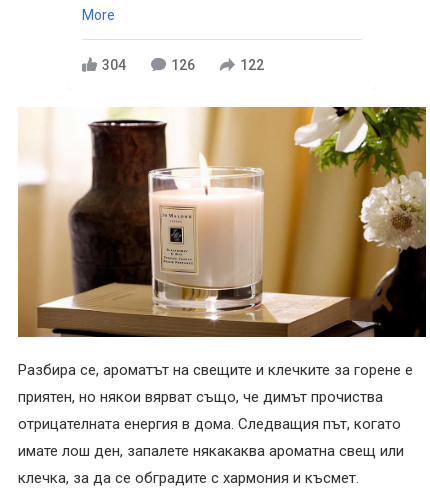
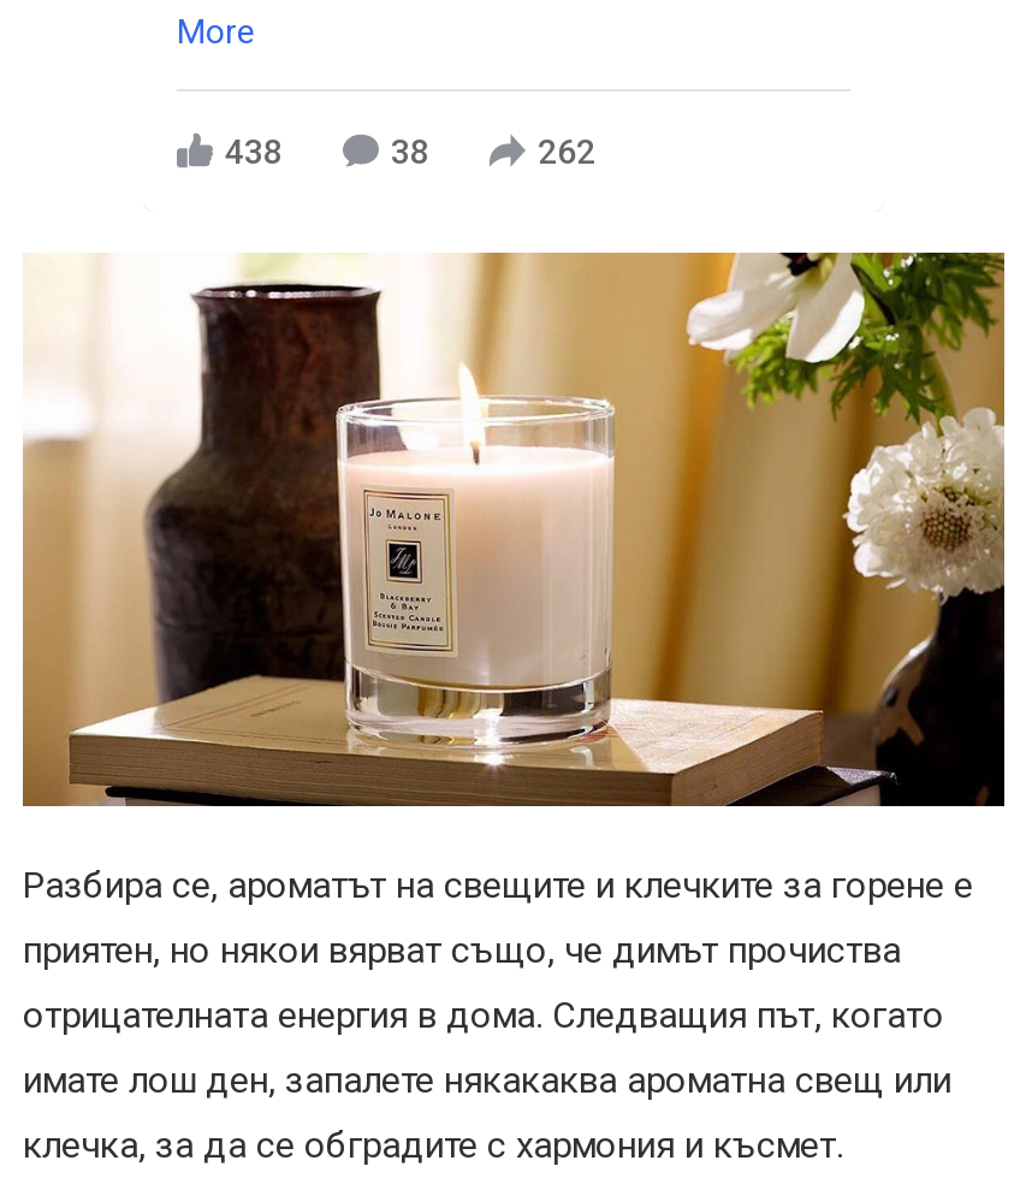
[102,57,126,73] 304 -> [225,132,283,170] 438
[171,57,195,73] 126 -> [391,132,429,170] 38
[240,57,264,73] 122 -> [538,132,595,170] 262

